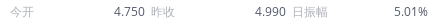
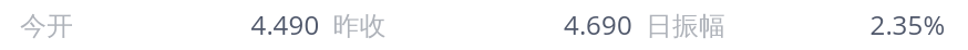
[114,3,175,20] 4.750 昨收 -> [251,7,386,43] 4.490 昨收
[255,3,328,20] 4.990 日振幅 -> [564,7,725,43] 4.690 日振幅
[394,3,428,20] 5.01% -> [870,7,945,43] 2.35%

